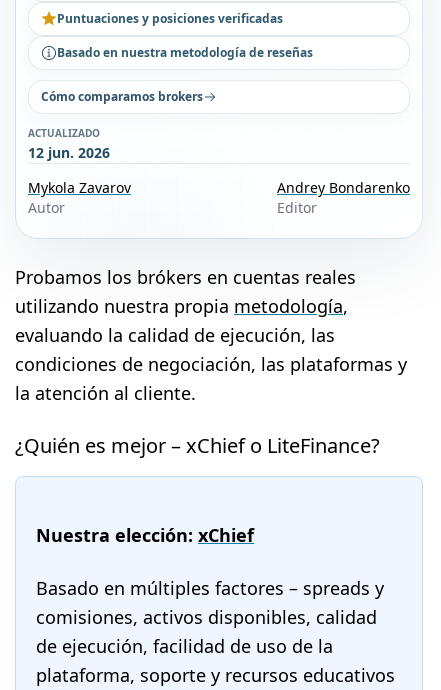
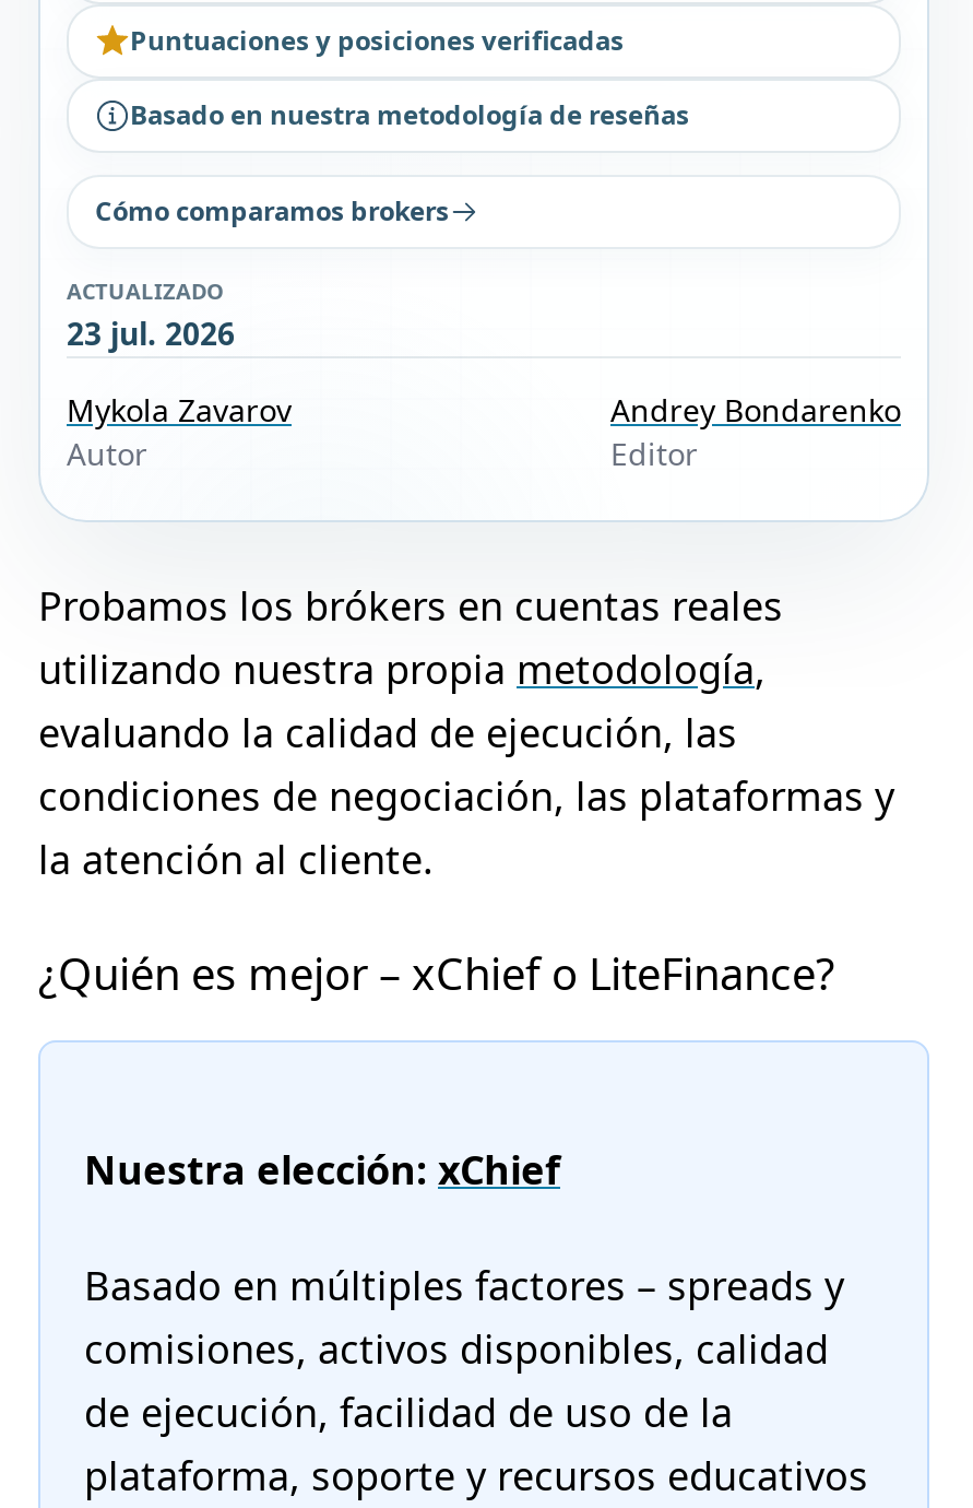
[28,143,110,162] 12 jun. 2026 -> [67,313,235,354] 23 jul. 2026

